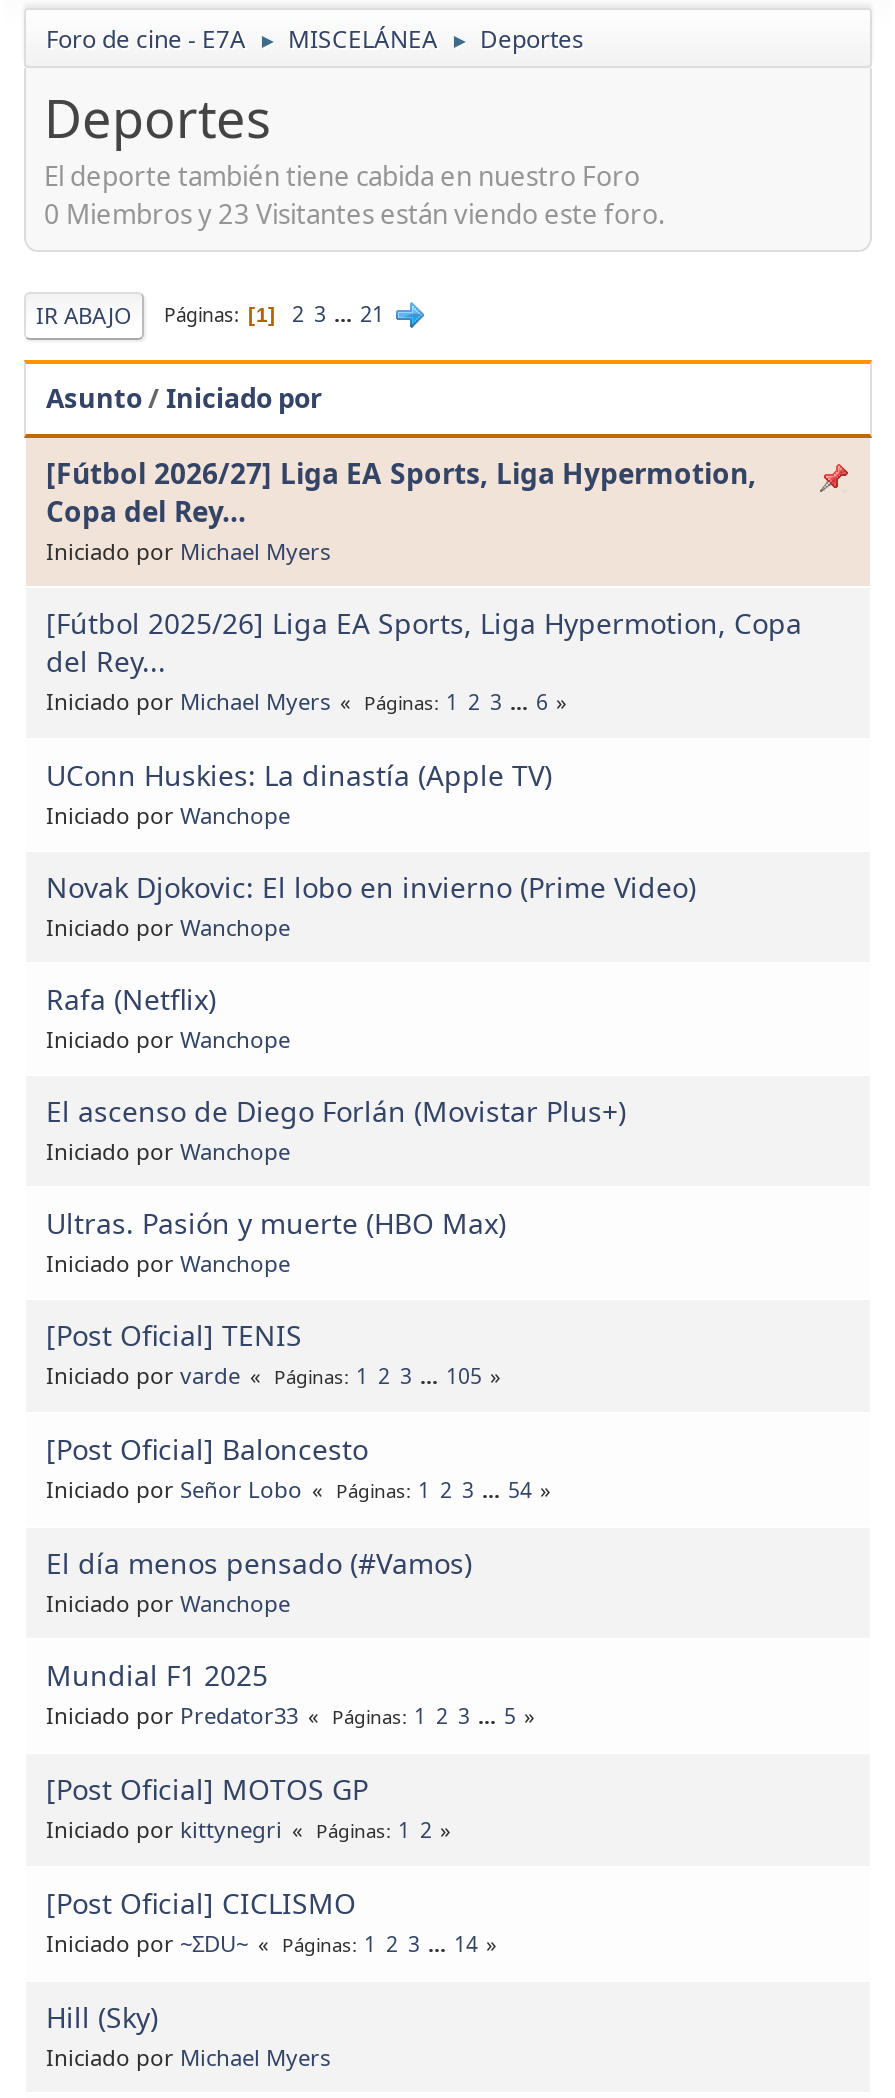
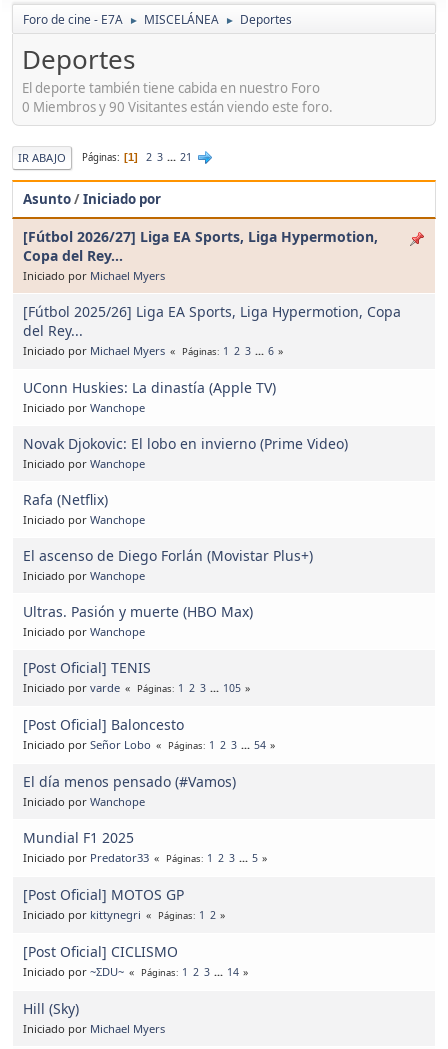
[44,197,666,233] 0 Miembros y 23 Visitantes están viendo este foro. -> [22,98,333,116] 0 Miembros y 90 Visitantes están viendo este foro.

